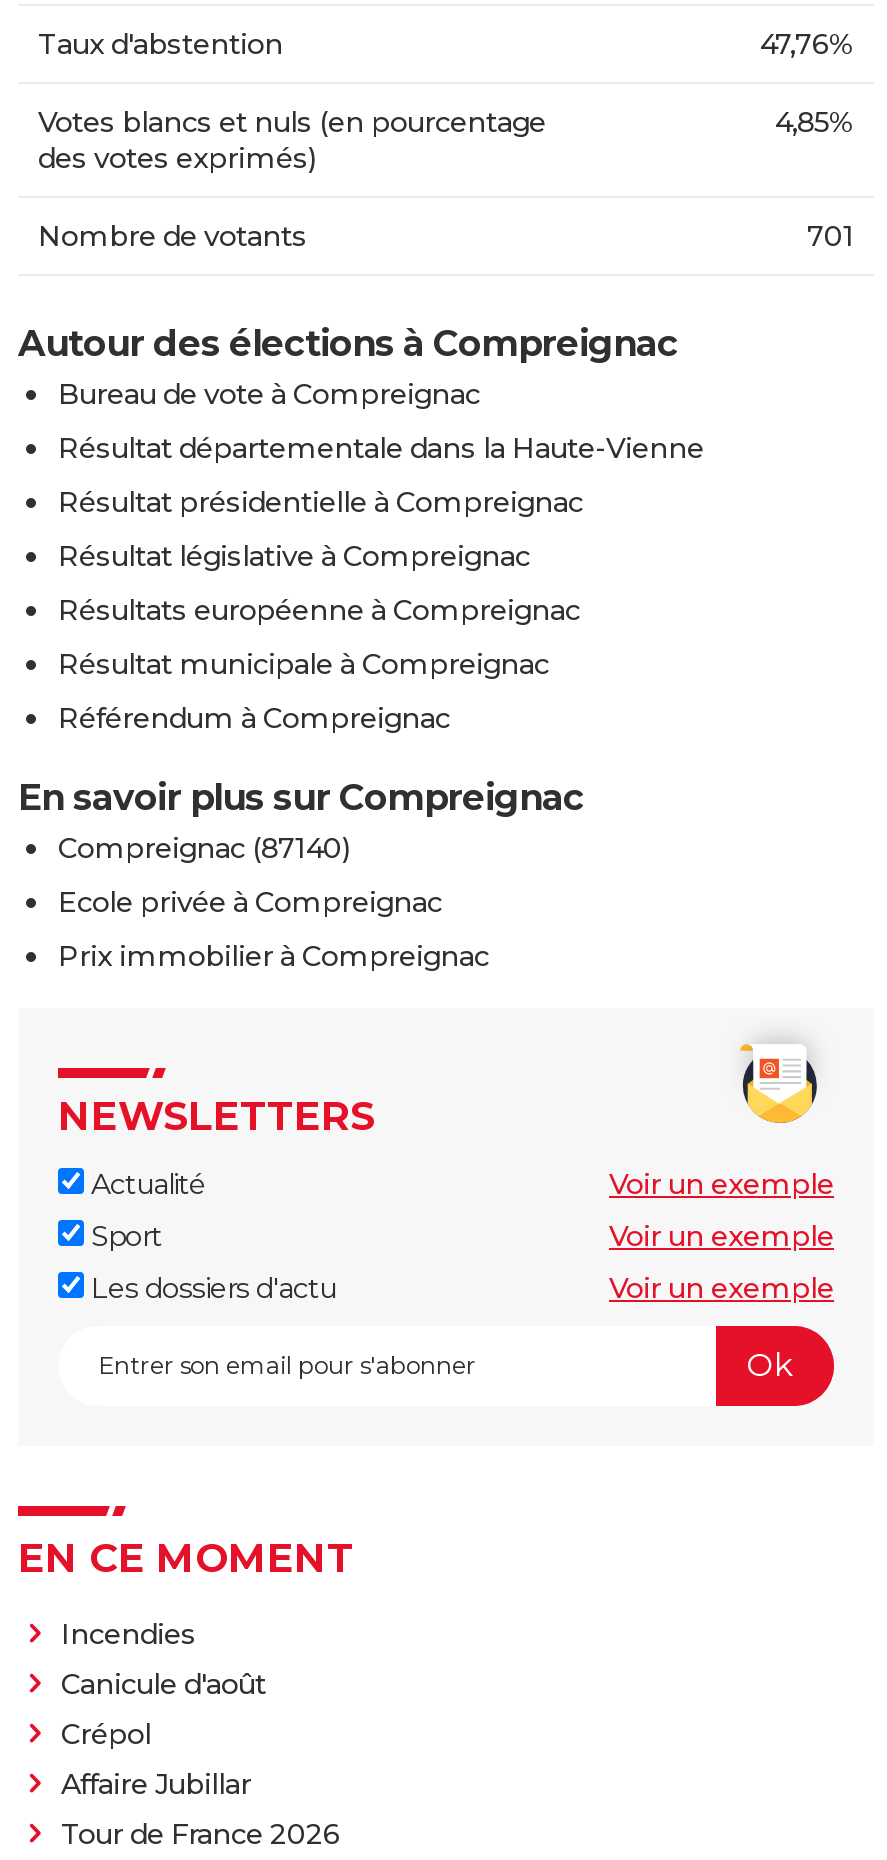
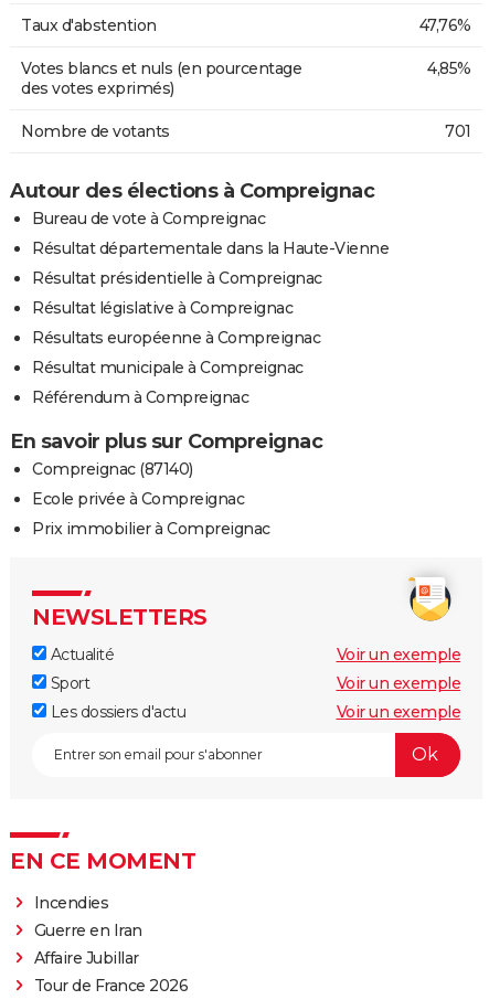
[61,1665,266,1751] Canicule d'août | Crépol -> [34,920,142,940] Guerre en Iran

